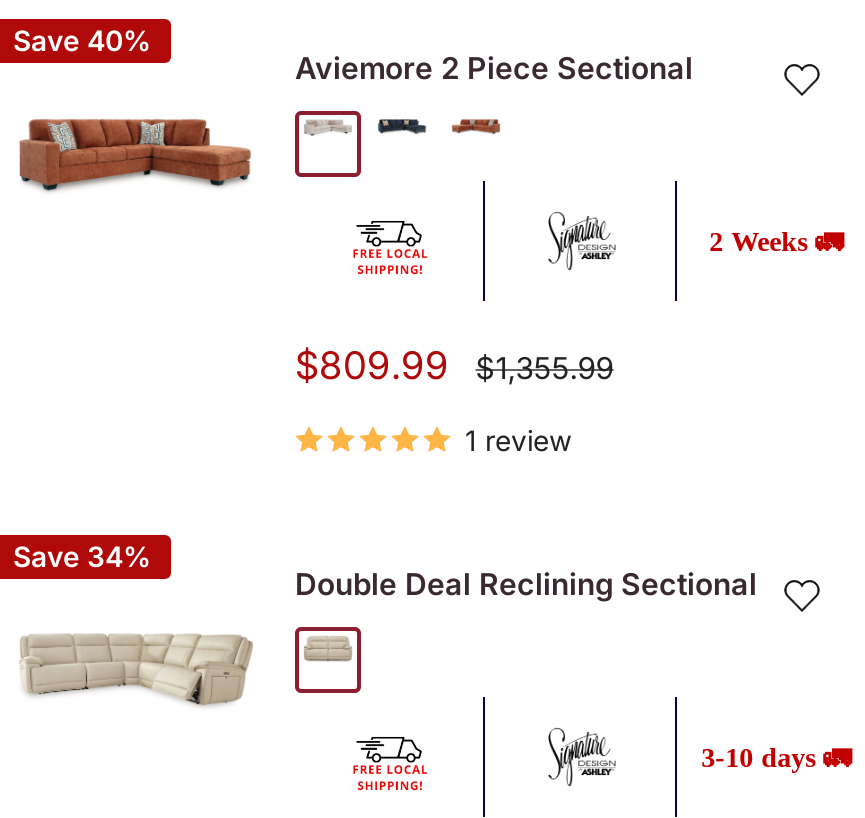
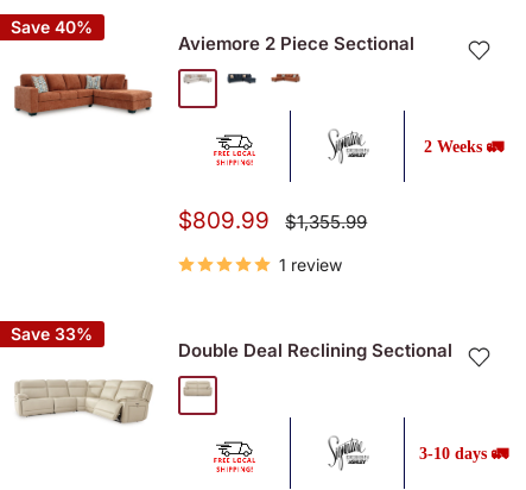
[13,538,151,572] Save 34% -> [11,324,93,344] Save 33%

